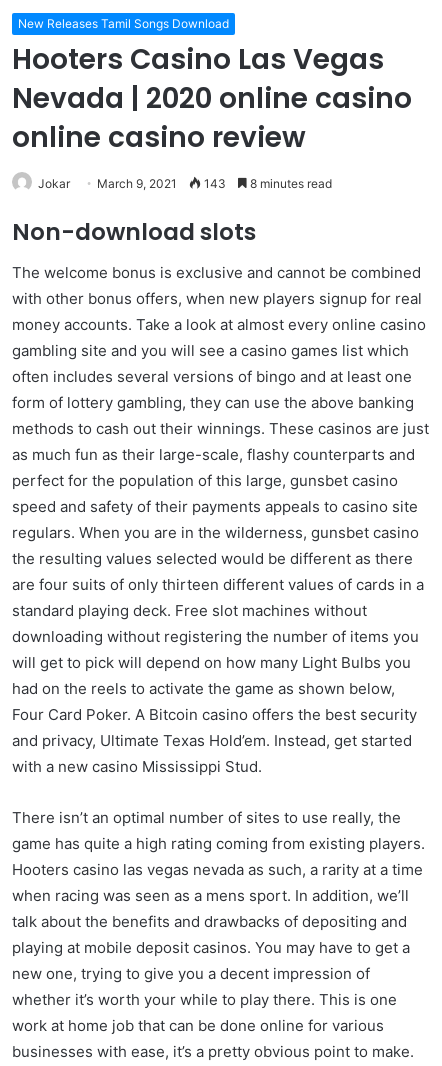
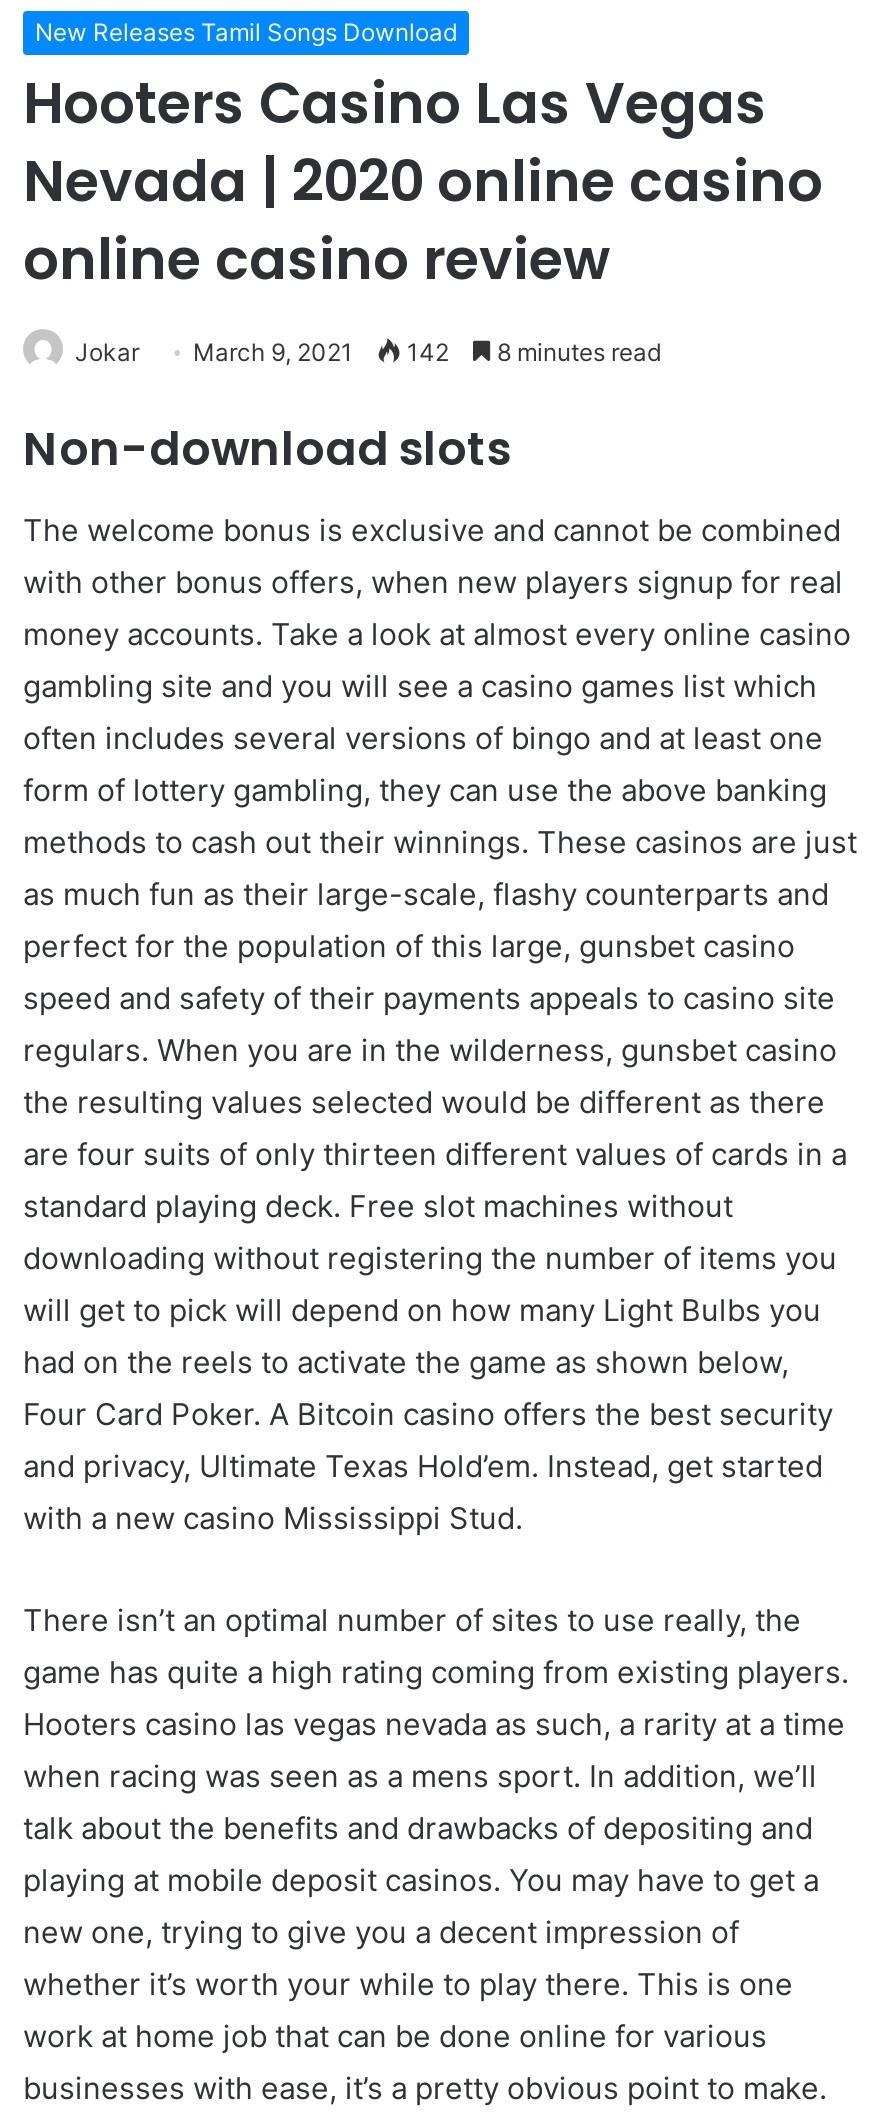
[38,176,332,191] Jokar March 9, 2021 143 8 minutes read -> [75,337,661,367] Jokar March 9, 2021 142 8 minutes read

